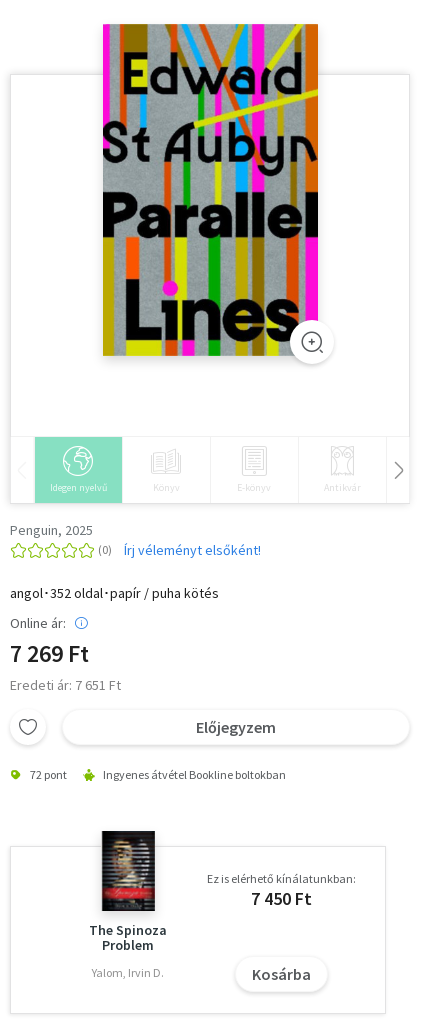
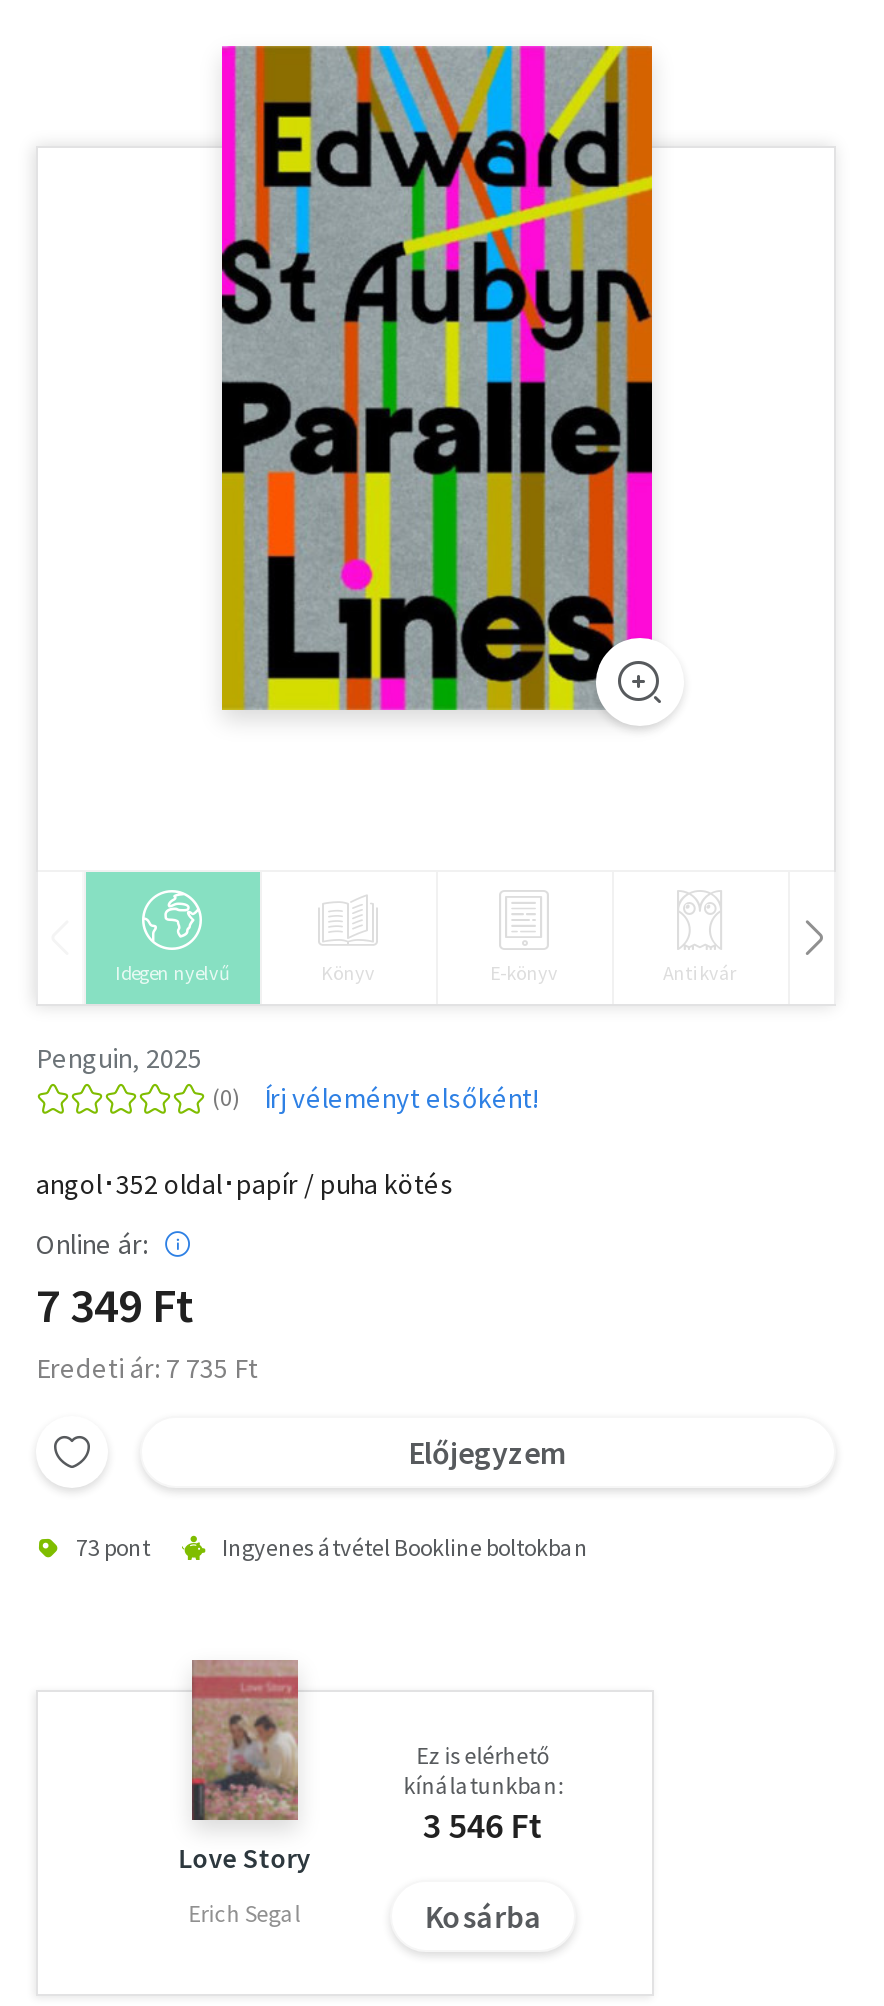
[10,638,89,669] 7 269 Ft -> [36,1274,194,1336] 7 349 Ft
[10,676,121,694] Eredeti ár: 7 651 Ft -> [36,1350,258,1386] Eredeti ár: 7 735 Ft
[30,767,67,782] 72 pont -> [76,1532,150,1562] 73 pont
[88,830,167,954] [image] | The Spinoza | Problem -> [179,1660,326,1876] [image] | Love Story
[207,871,356,910] Ez is elérhető kínálatunkban: | 7 450 Ft -> [404,1740,564,1848] Ez is elérhető | kínálatunkban: | 3 546 Ft
[92,965,164,980] Yalom, Irvin D. -> [189,1898,301,1928] Erich Segal

